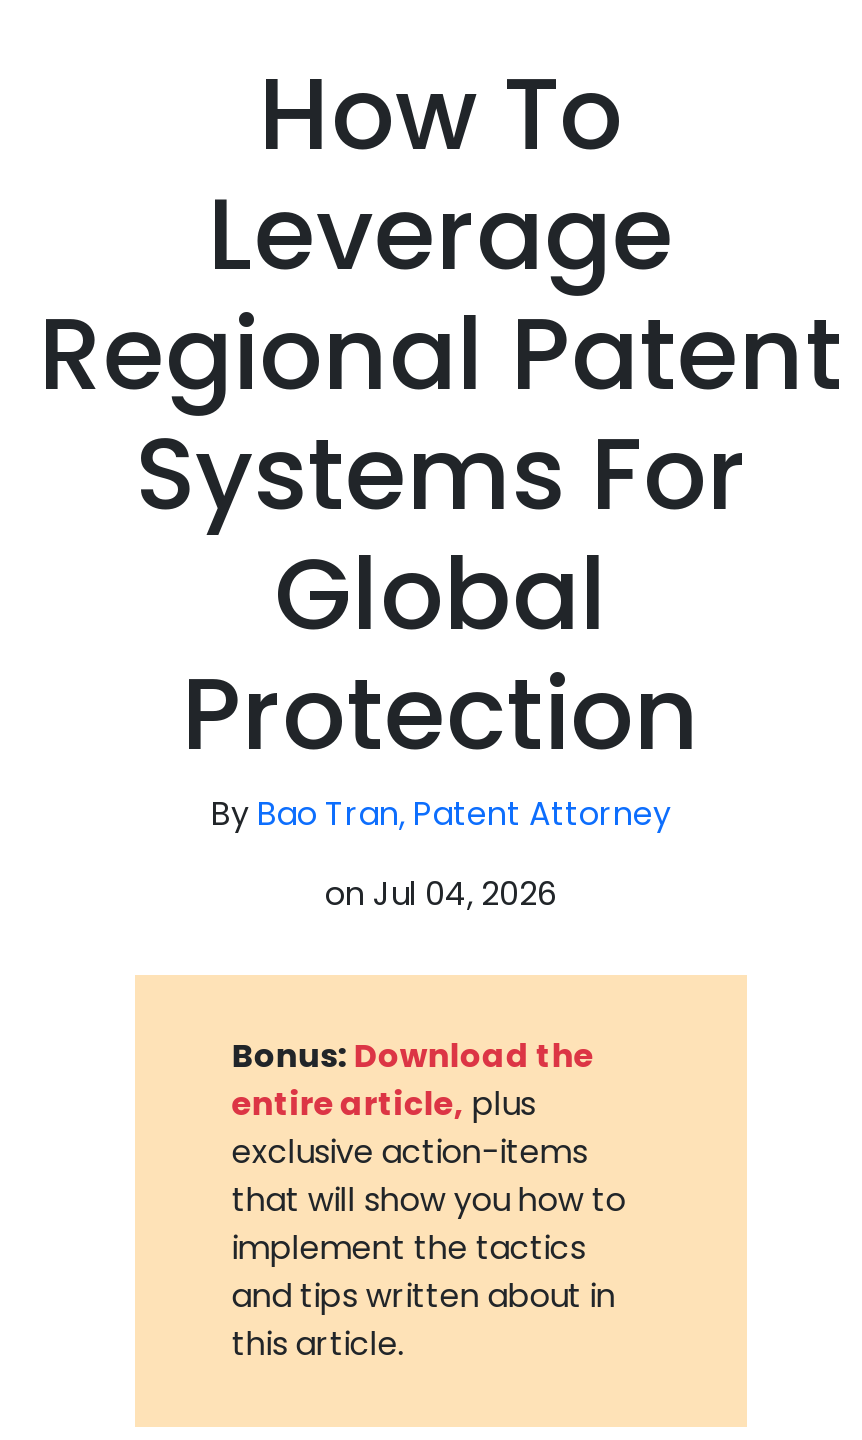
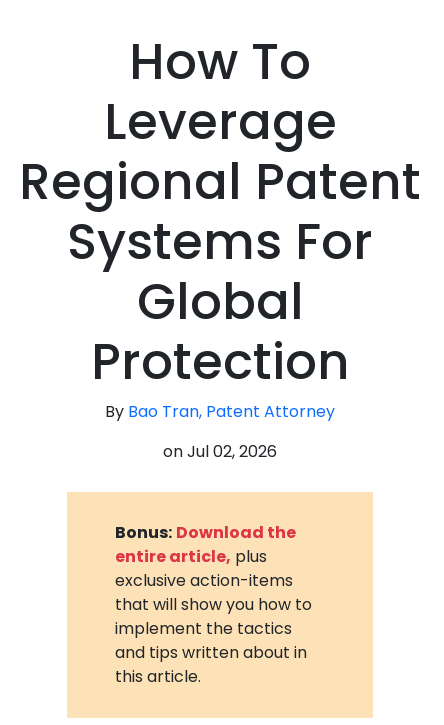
[325,871,557,917] on Jul 04, 2026 -> [163,440,277,463] on Jul 02, 2026

